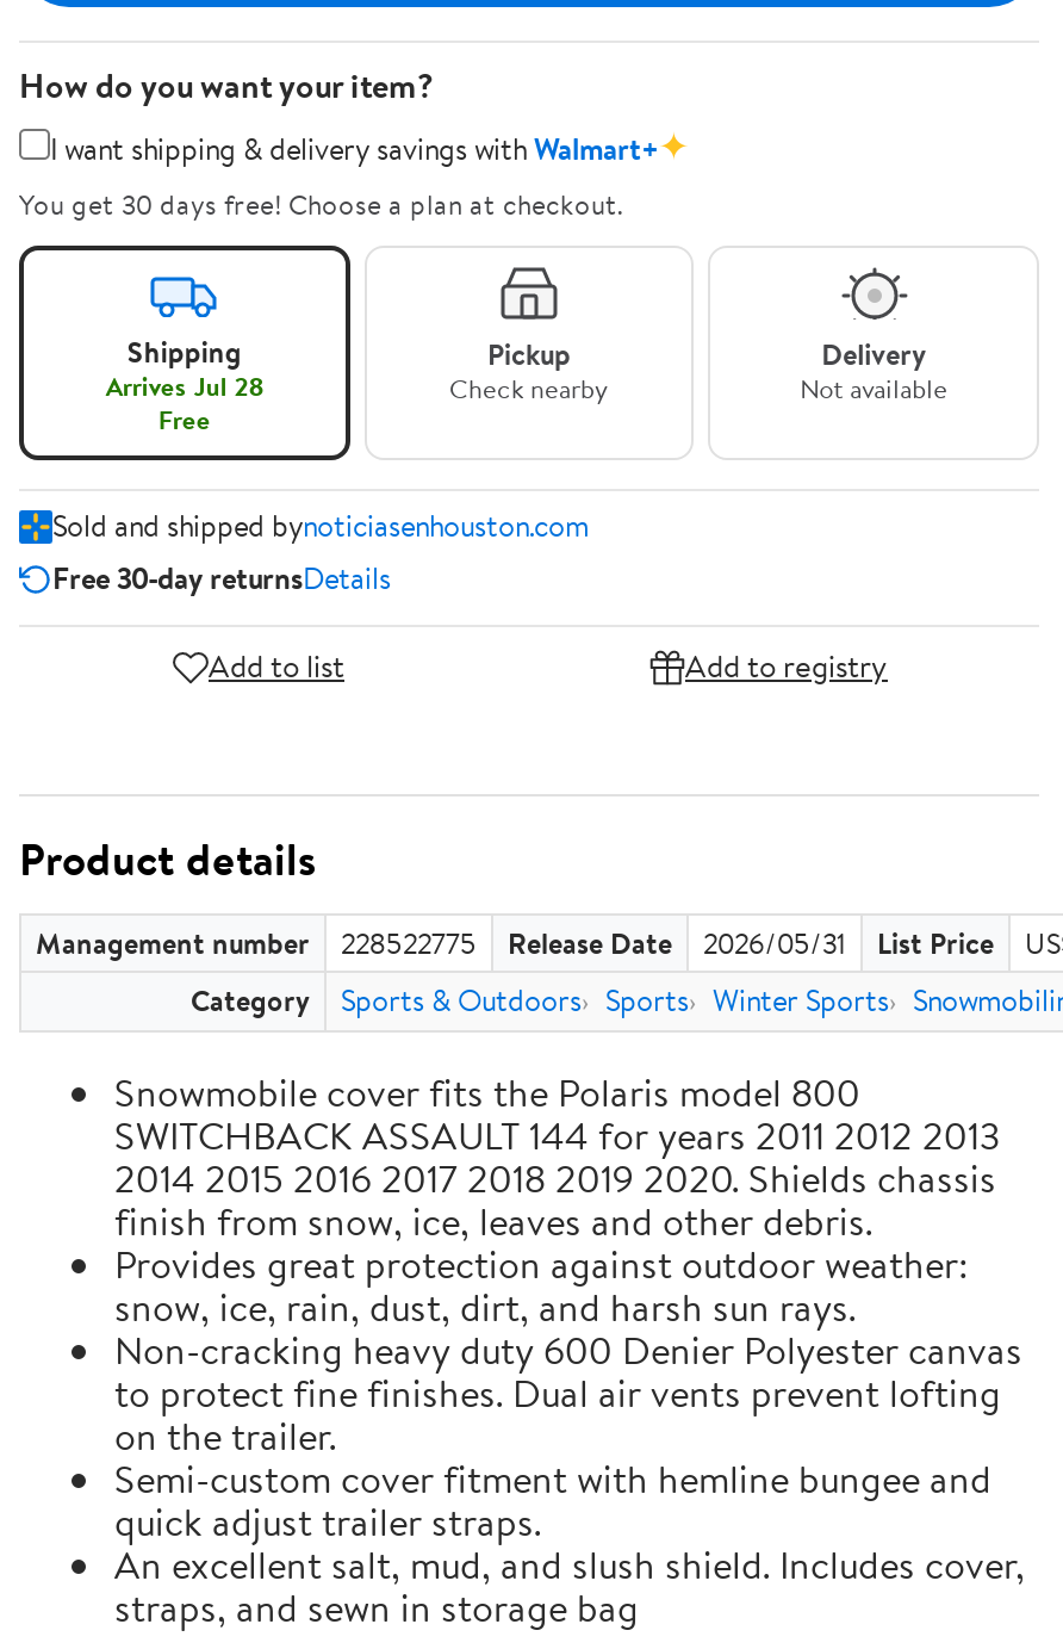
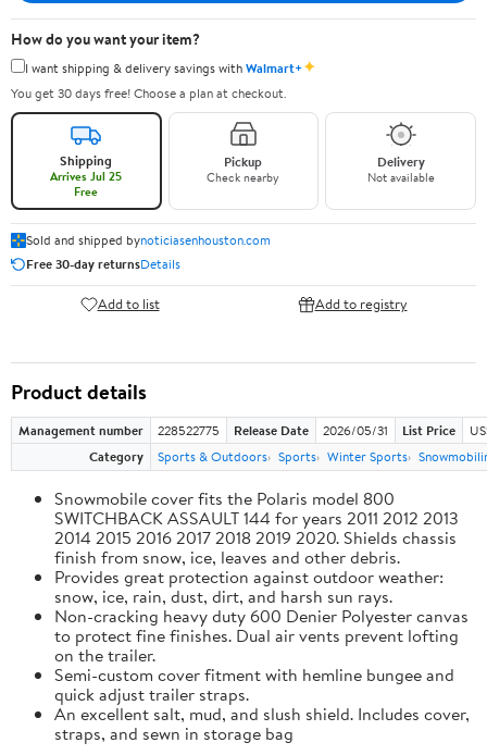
[106,367,263,405] Arrives Jul 28 -> [50,168,122,185] Arrives Jul 25

